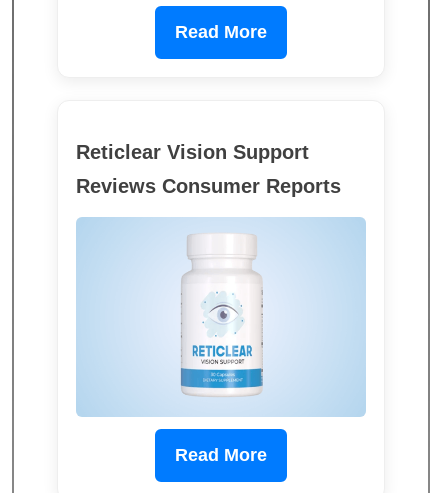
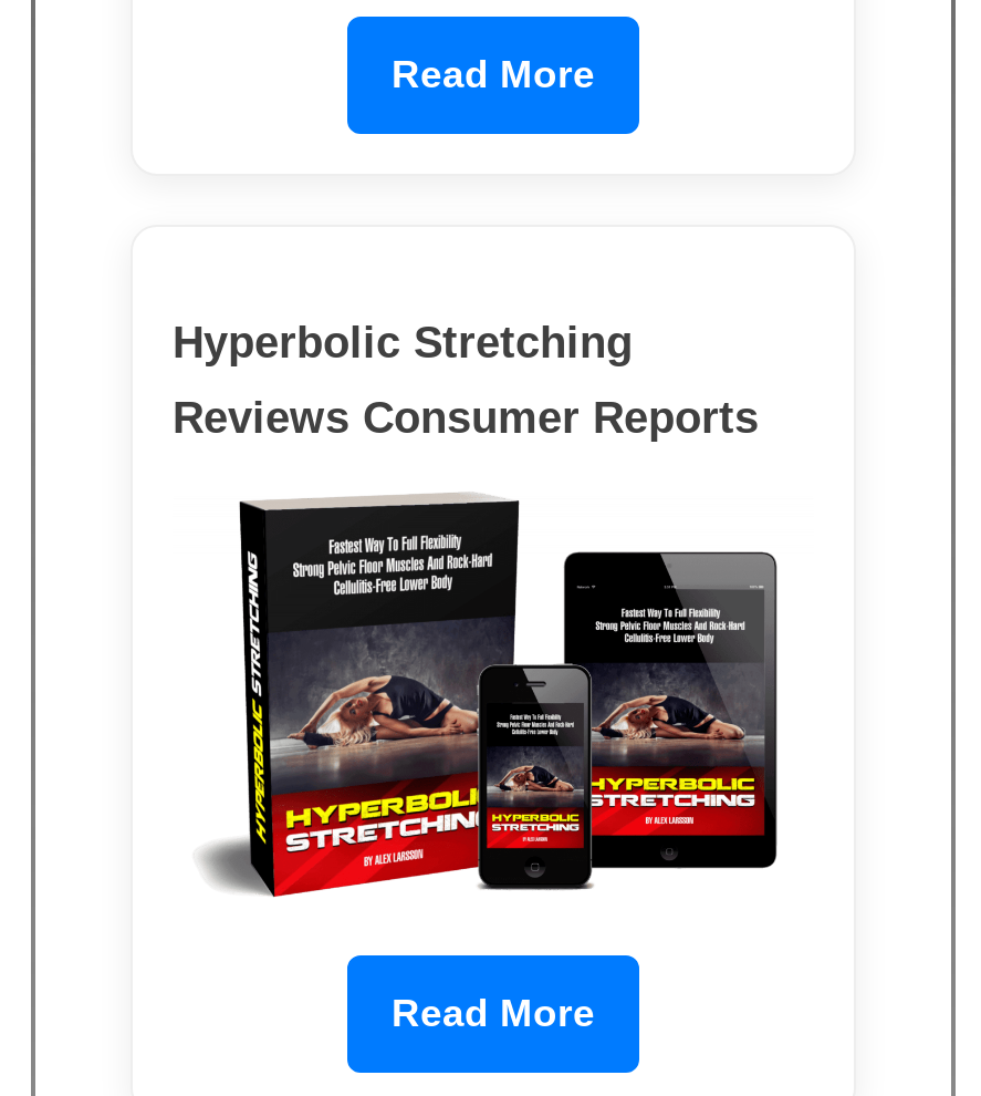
[76,141,309,163] Reticlear Vision Support -> [173,317,633,366] Hyperbolic Stretching
[76,217,366,417] [image] -> [175,487,812,926] [image]

